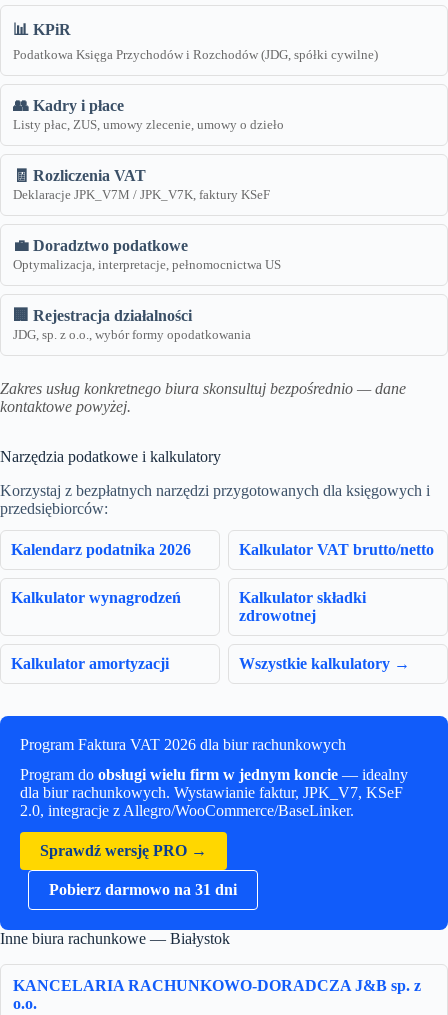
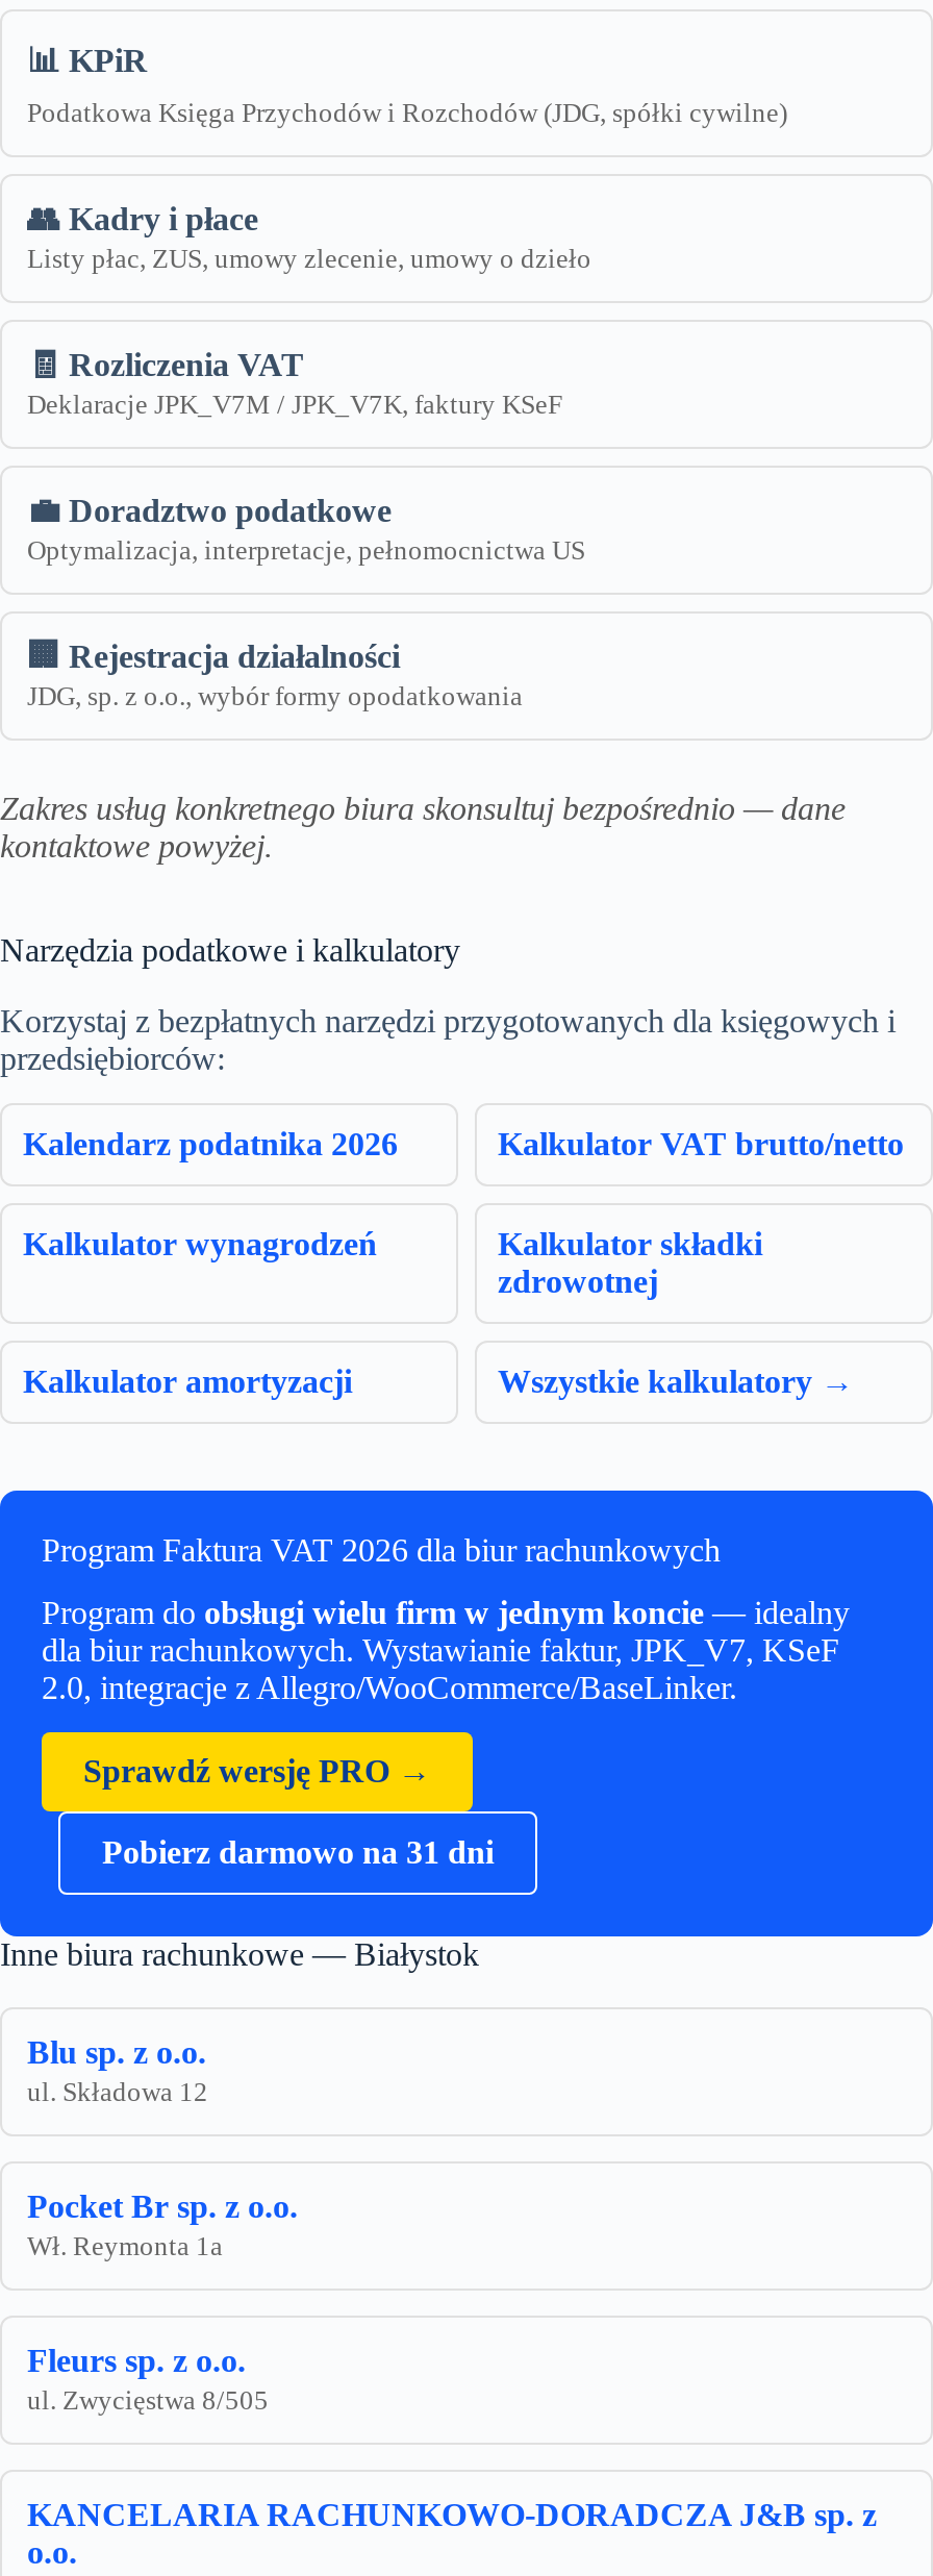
none -> [27,2034,298,2415] Blu sp. z o.o. | ul. Składowa 12 | Pocket Br sp. z o.o. | Wł. Reymonta 1a | Fleurs sp. z o.o. | ul. Zwycięstwa 8/505

